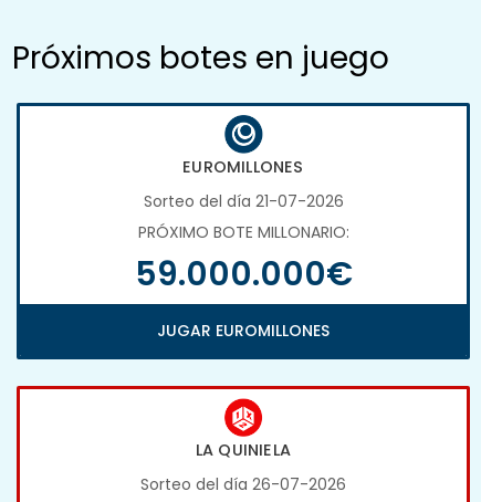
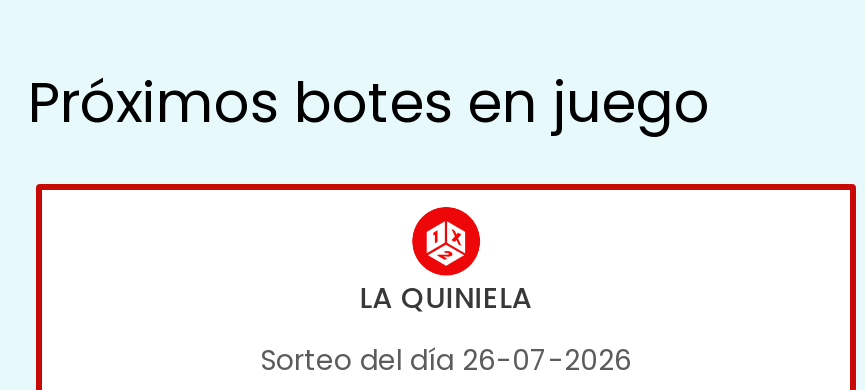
[15,102,471,360] [image] | EUROMILLONES | Sorteo del día 21-07-2026 | PRÓXIMO BOTE MILLONARIO: | 59.000.000€ | JUGAR EUROMILLONES -> none

